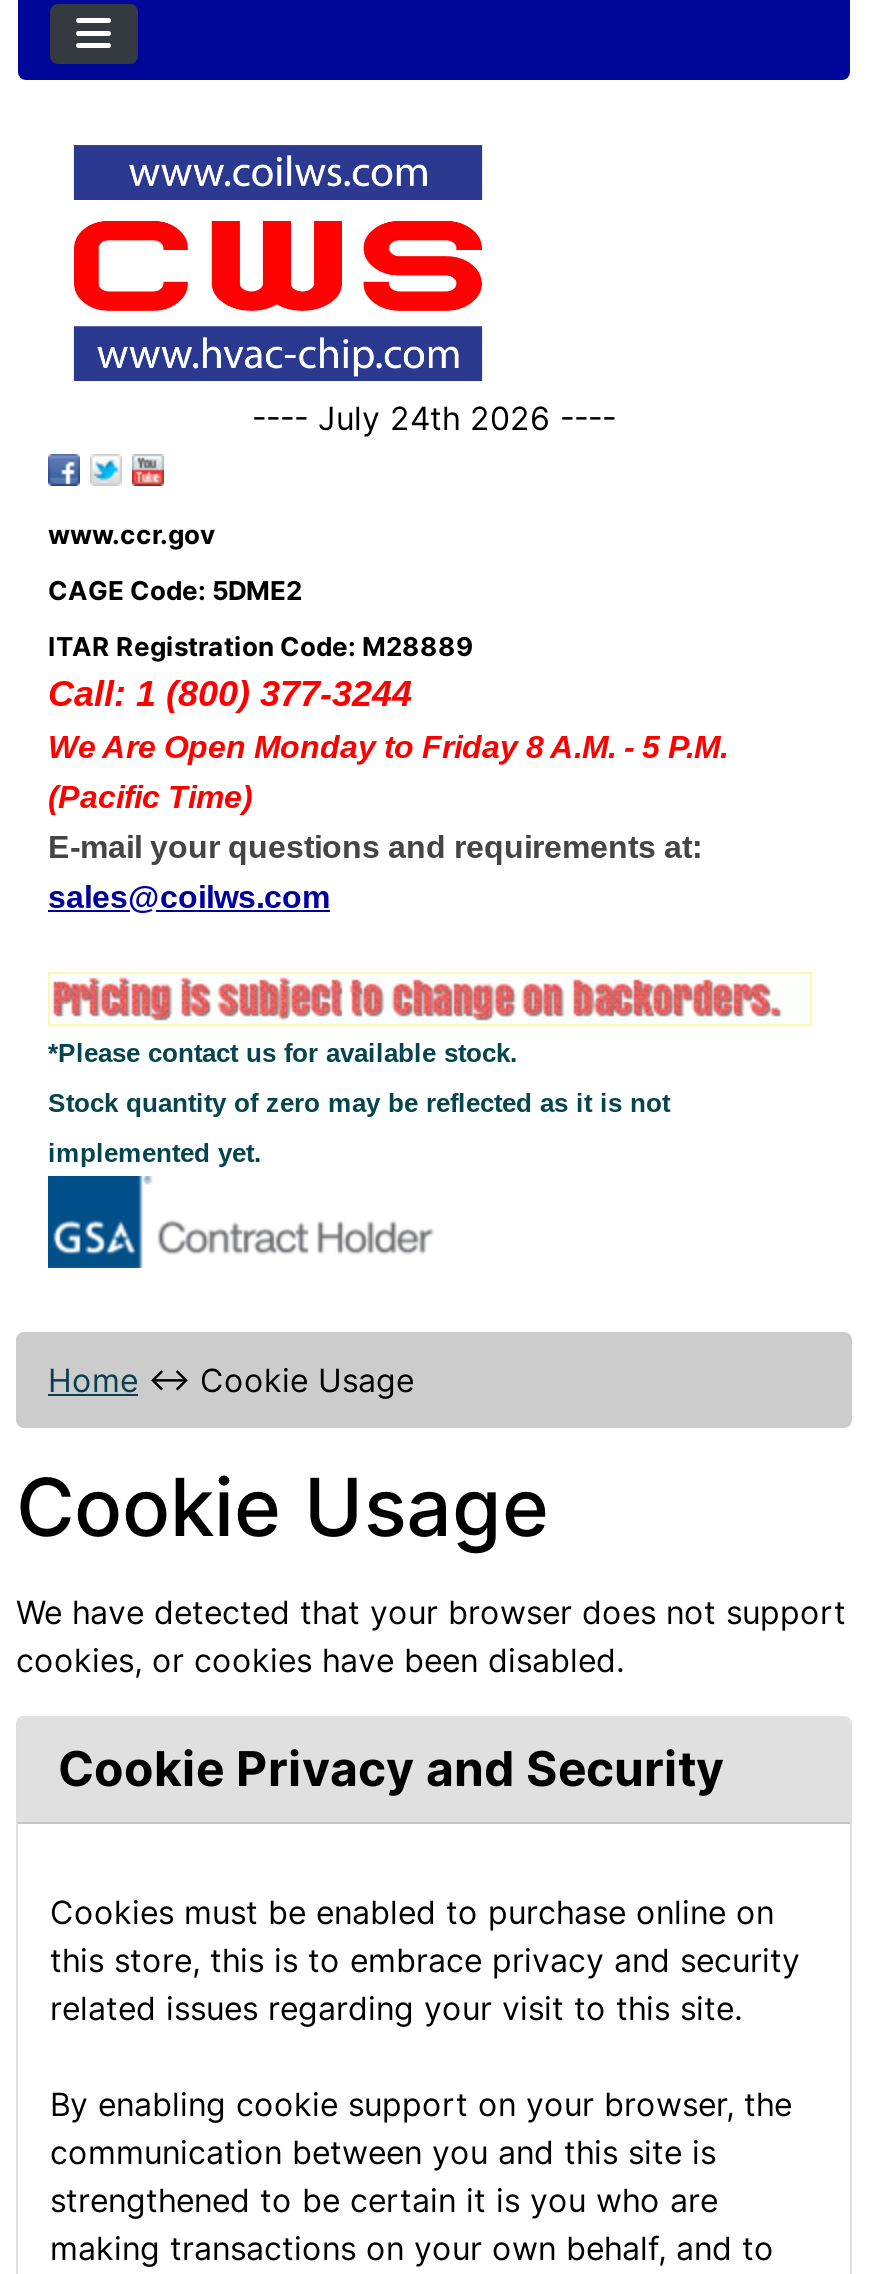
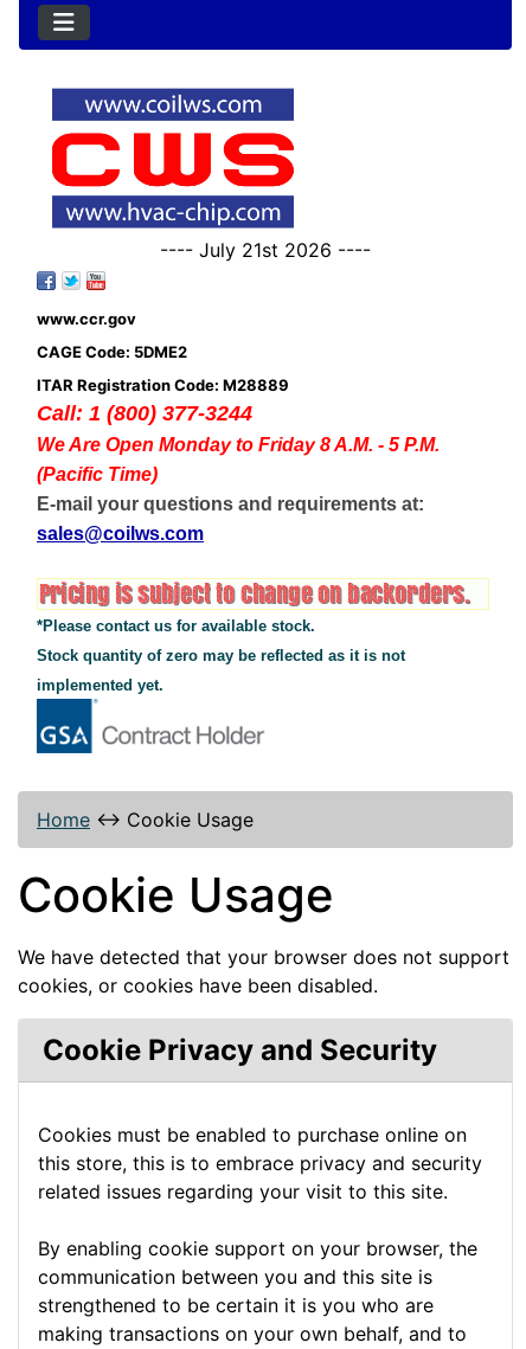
[252,399,616,439] ---- July 24th 2026 ---- -> [160,238,371,262] ---- July 21st 2026 ----

